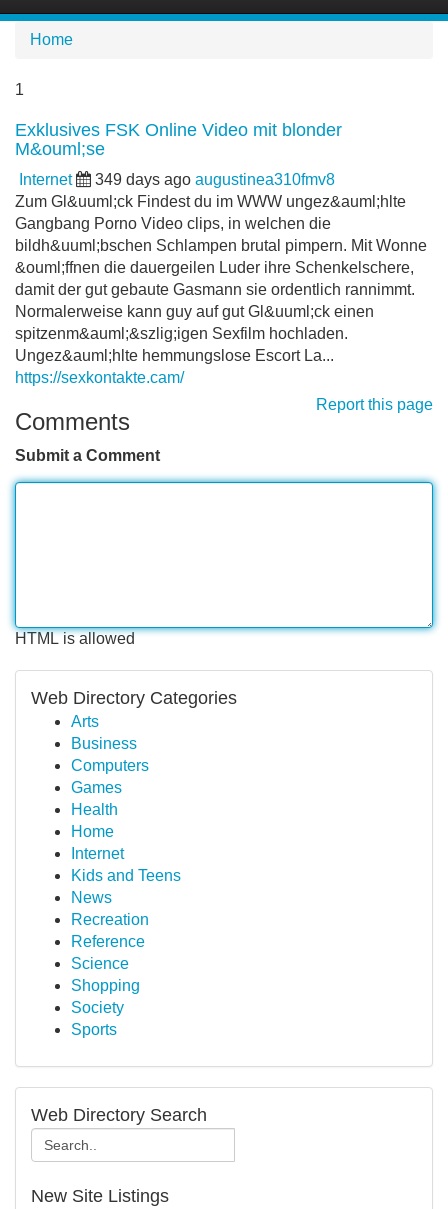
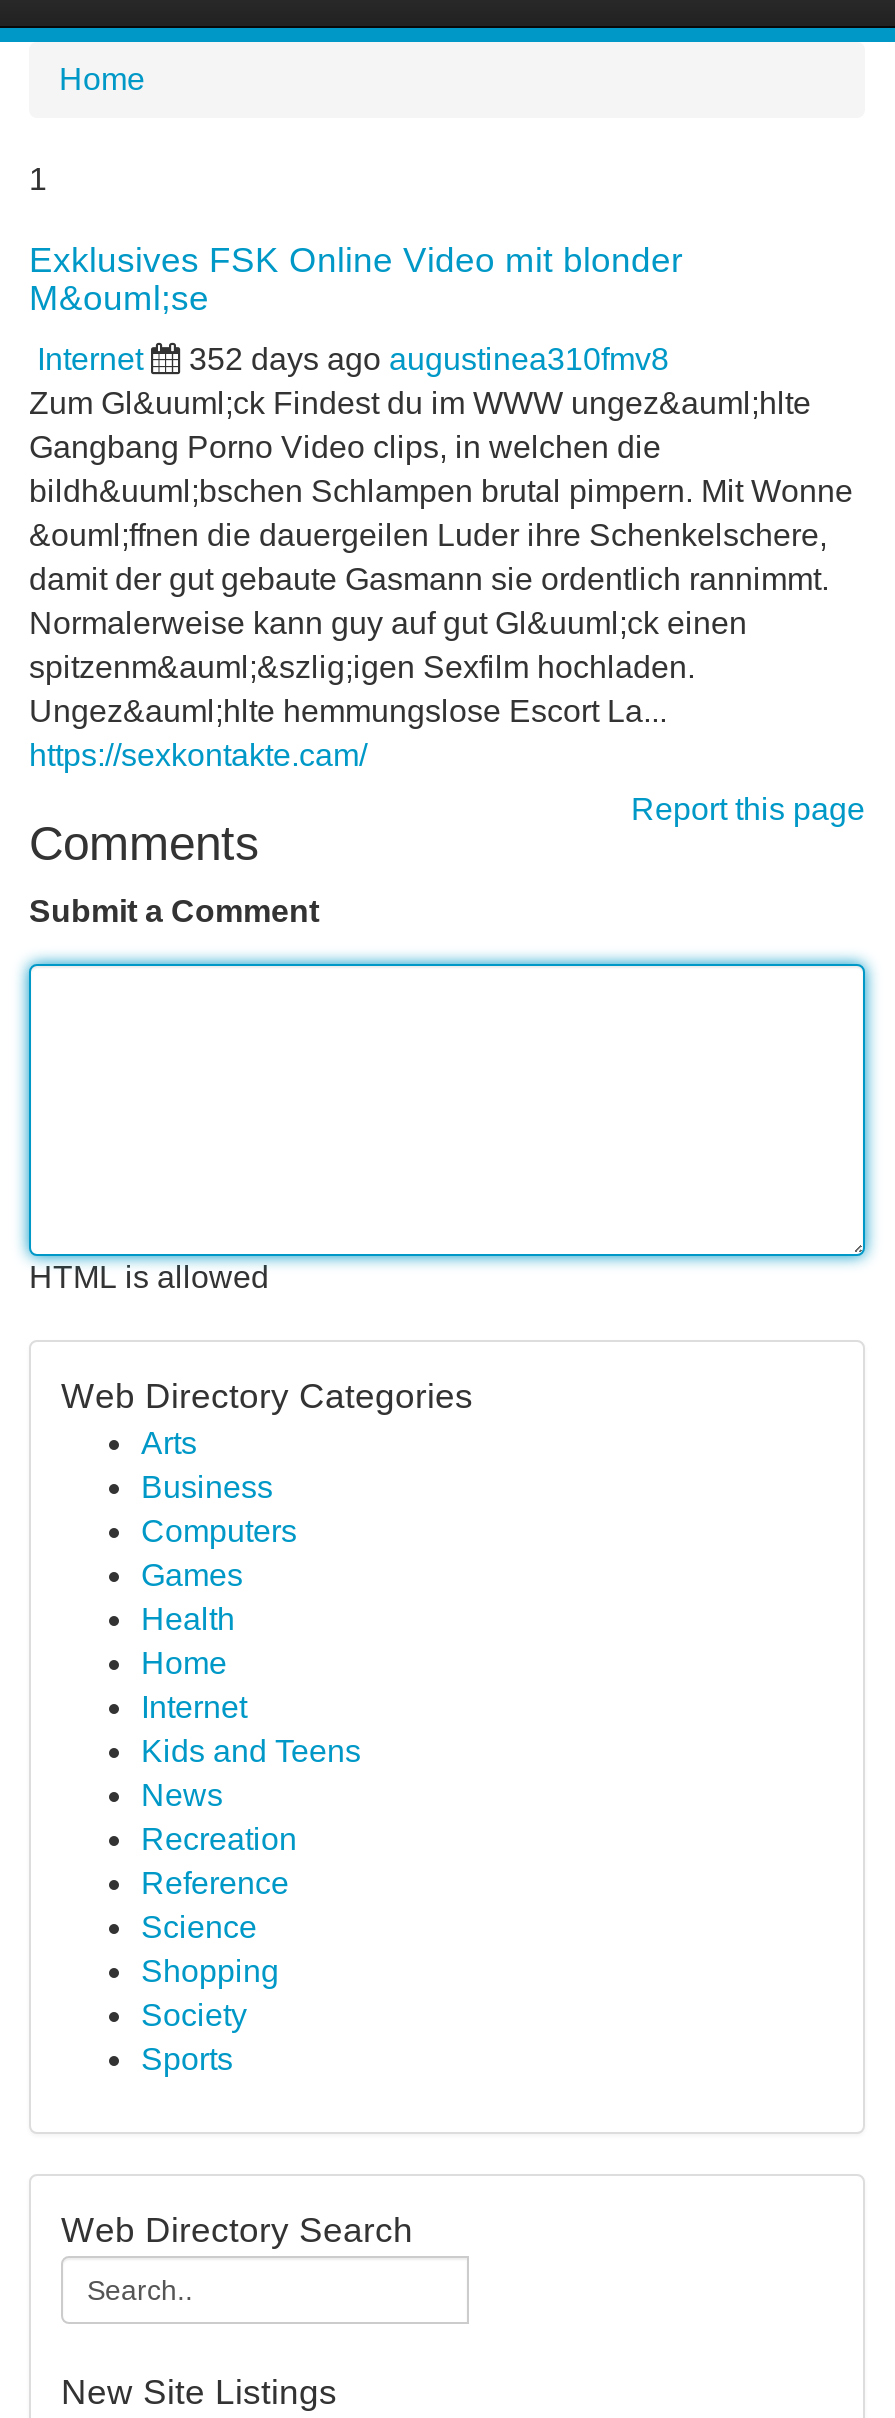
[95,171,335,188] 349 days ago augustinea310fmv8 -> [189,342,669,376] 352 days ago augustinea310fmv8

